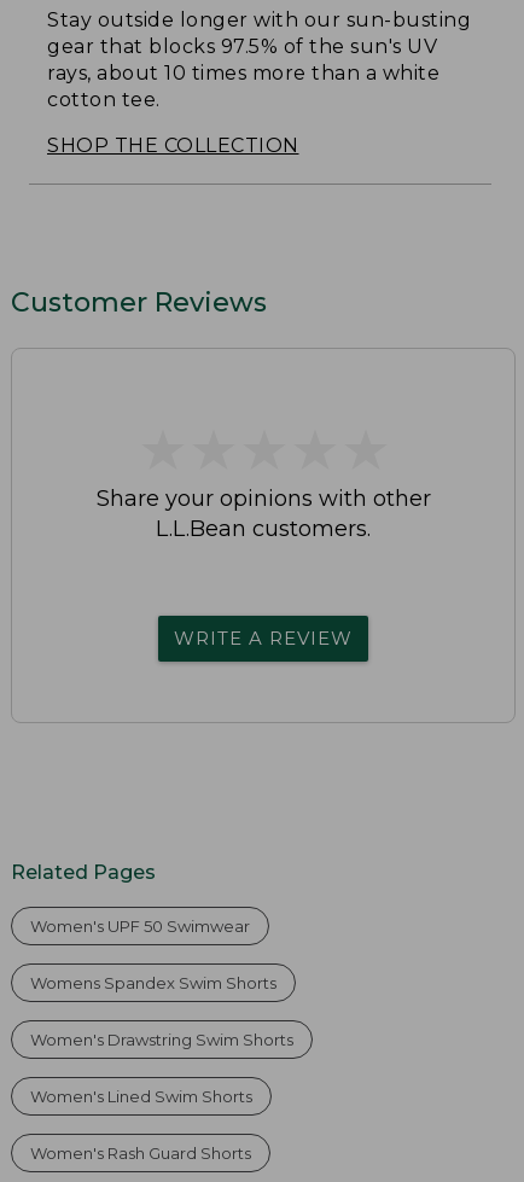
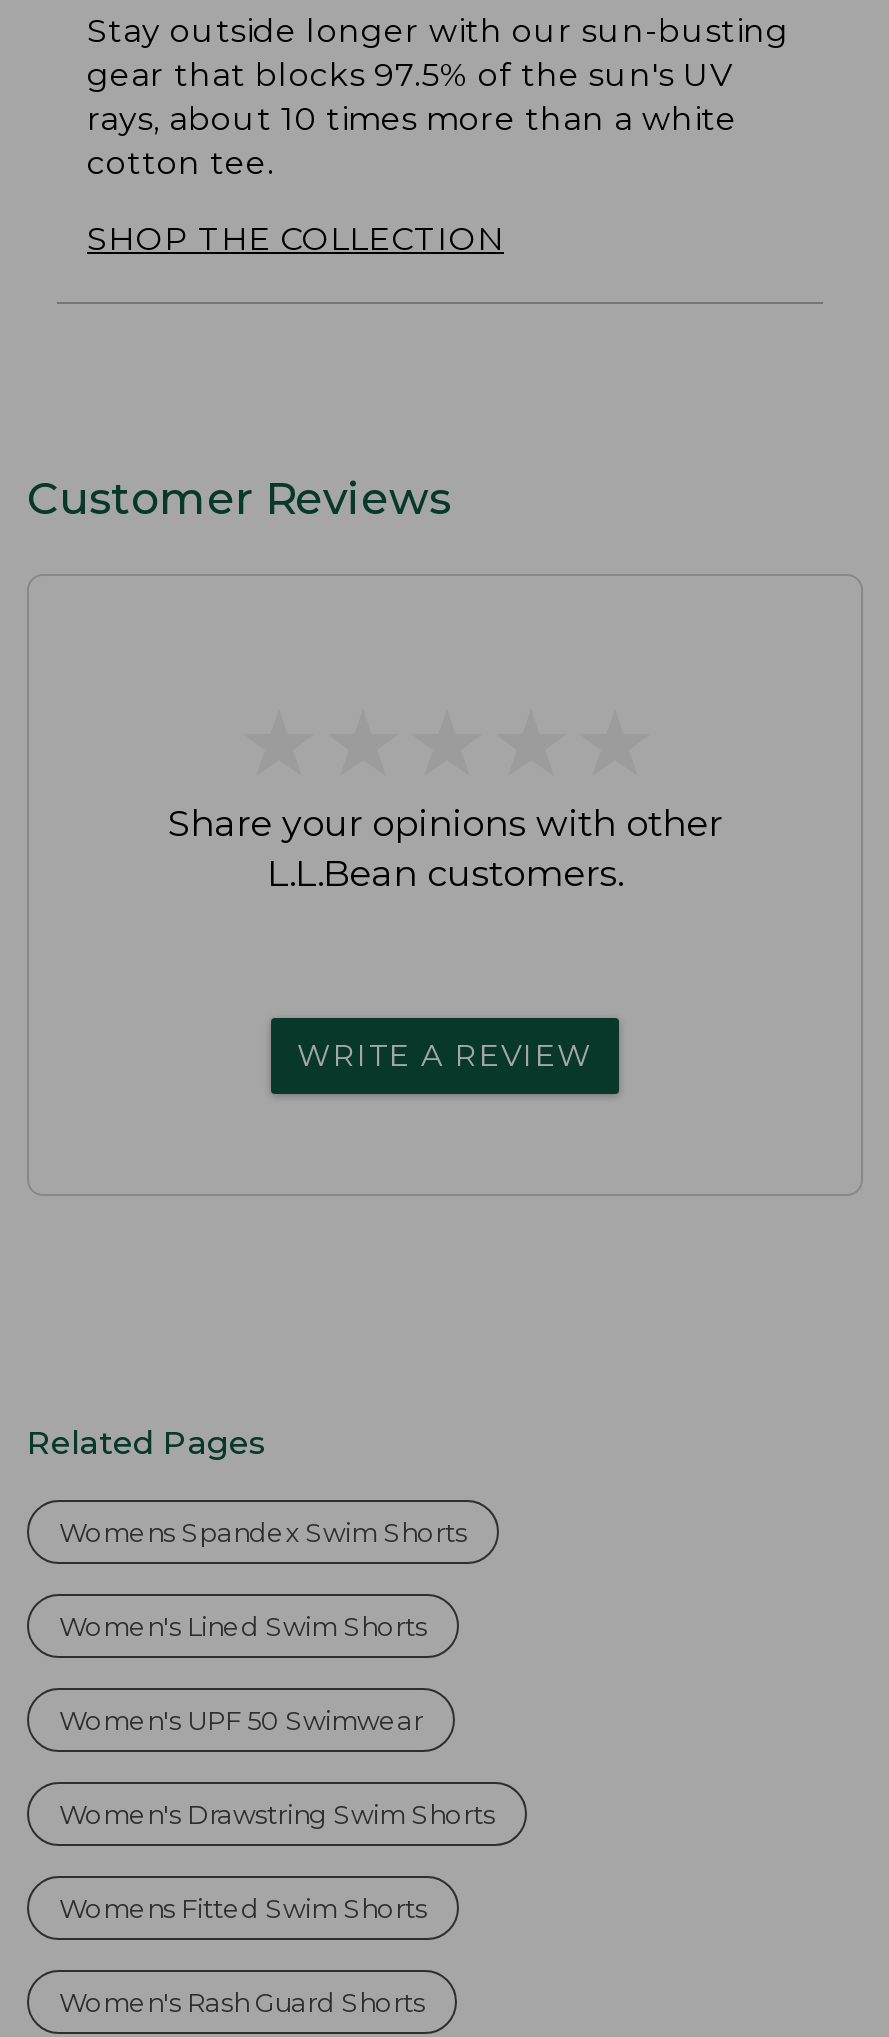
moved [30,916,250,936] -> [59,1704,423,1736]: Women's UPF 50 Swimwear
moved [30,973,276,992] -> [59,1516,467,1548]: Womens Spandex Swim Shorts
none -> [59,1892,427,1924] Womens Fitted Swim Shorts
moved [30,1087,252,1106] -> [59,1610,427,1642]: Women's Lined Swim Shorts

